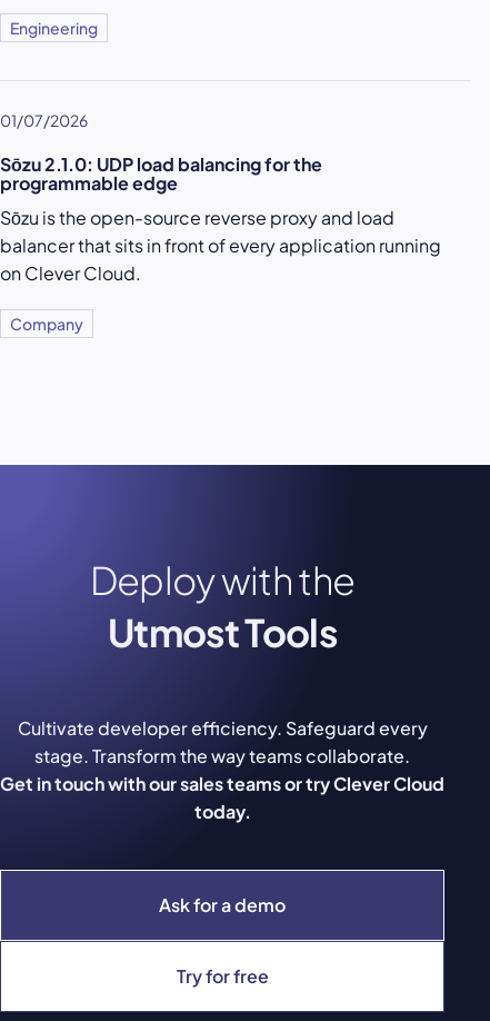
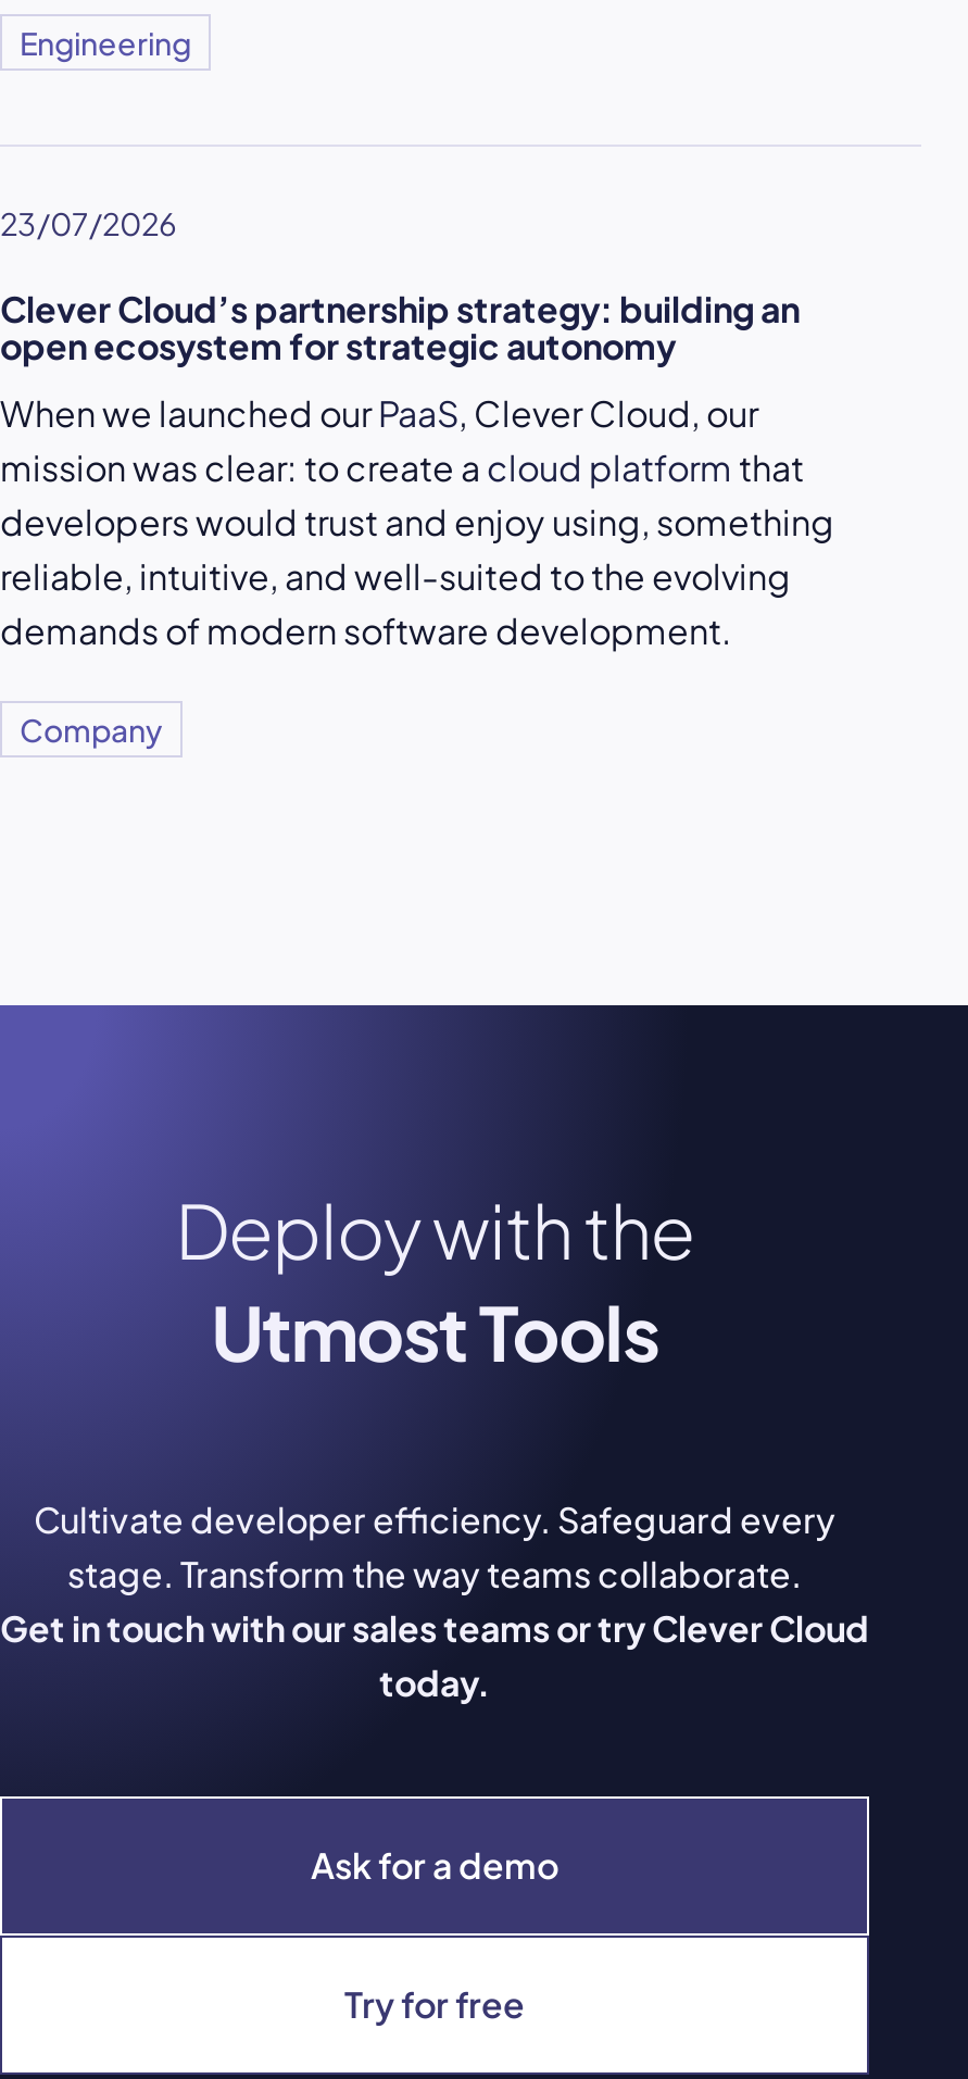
[0,110,88,130] 01/07/2026 -> [0,203,176,242] 23/07/2026
[0,152,322,194] Sōzu 2.1.0: UDP load balancing for the | programmable edge -> [0,285,800,368] Clever Cloud’s partnership strategy: building an | open ecosystem for strategic autonomy
[0,205,441,284] Sōzu is the open-source reverse proxy and load | balancer that sits in front of every application running | on Clever Cloud. -> [0,390,834,652] When we launched our PaaS, Clever Cloud, our | mission was clear: to create a cloud platform that | developers would trust and enjoy using, something | reliable, intuitive, and well-suited to the evolving | demands of modern software development.

